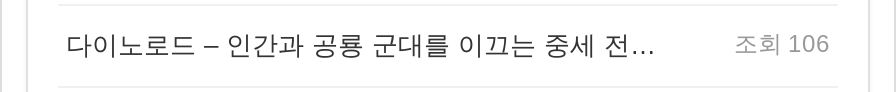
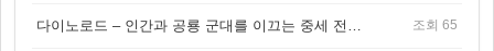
[734,30,830,58] 조회 106 -> [412,18,458,33] 조회 65

